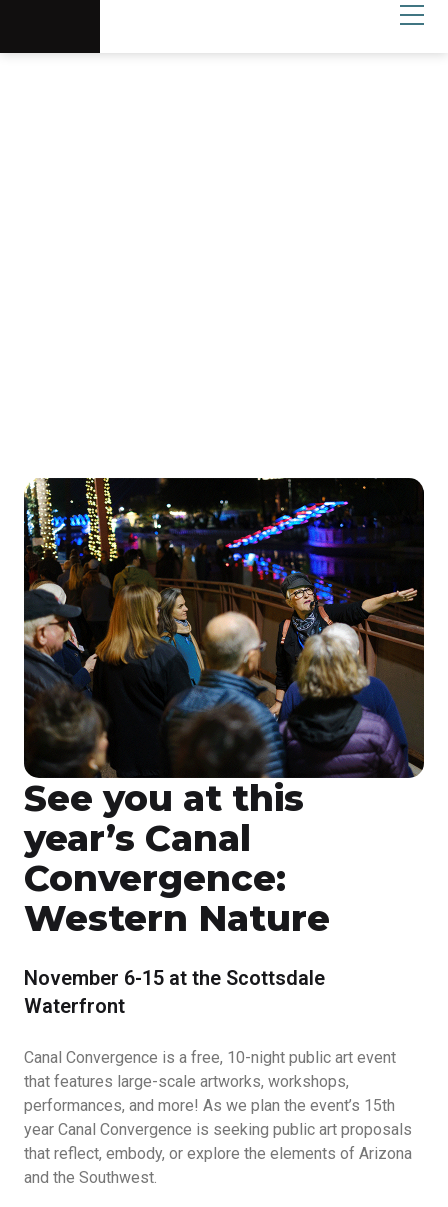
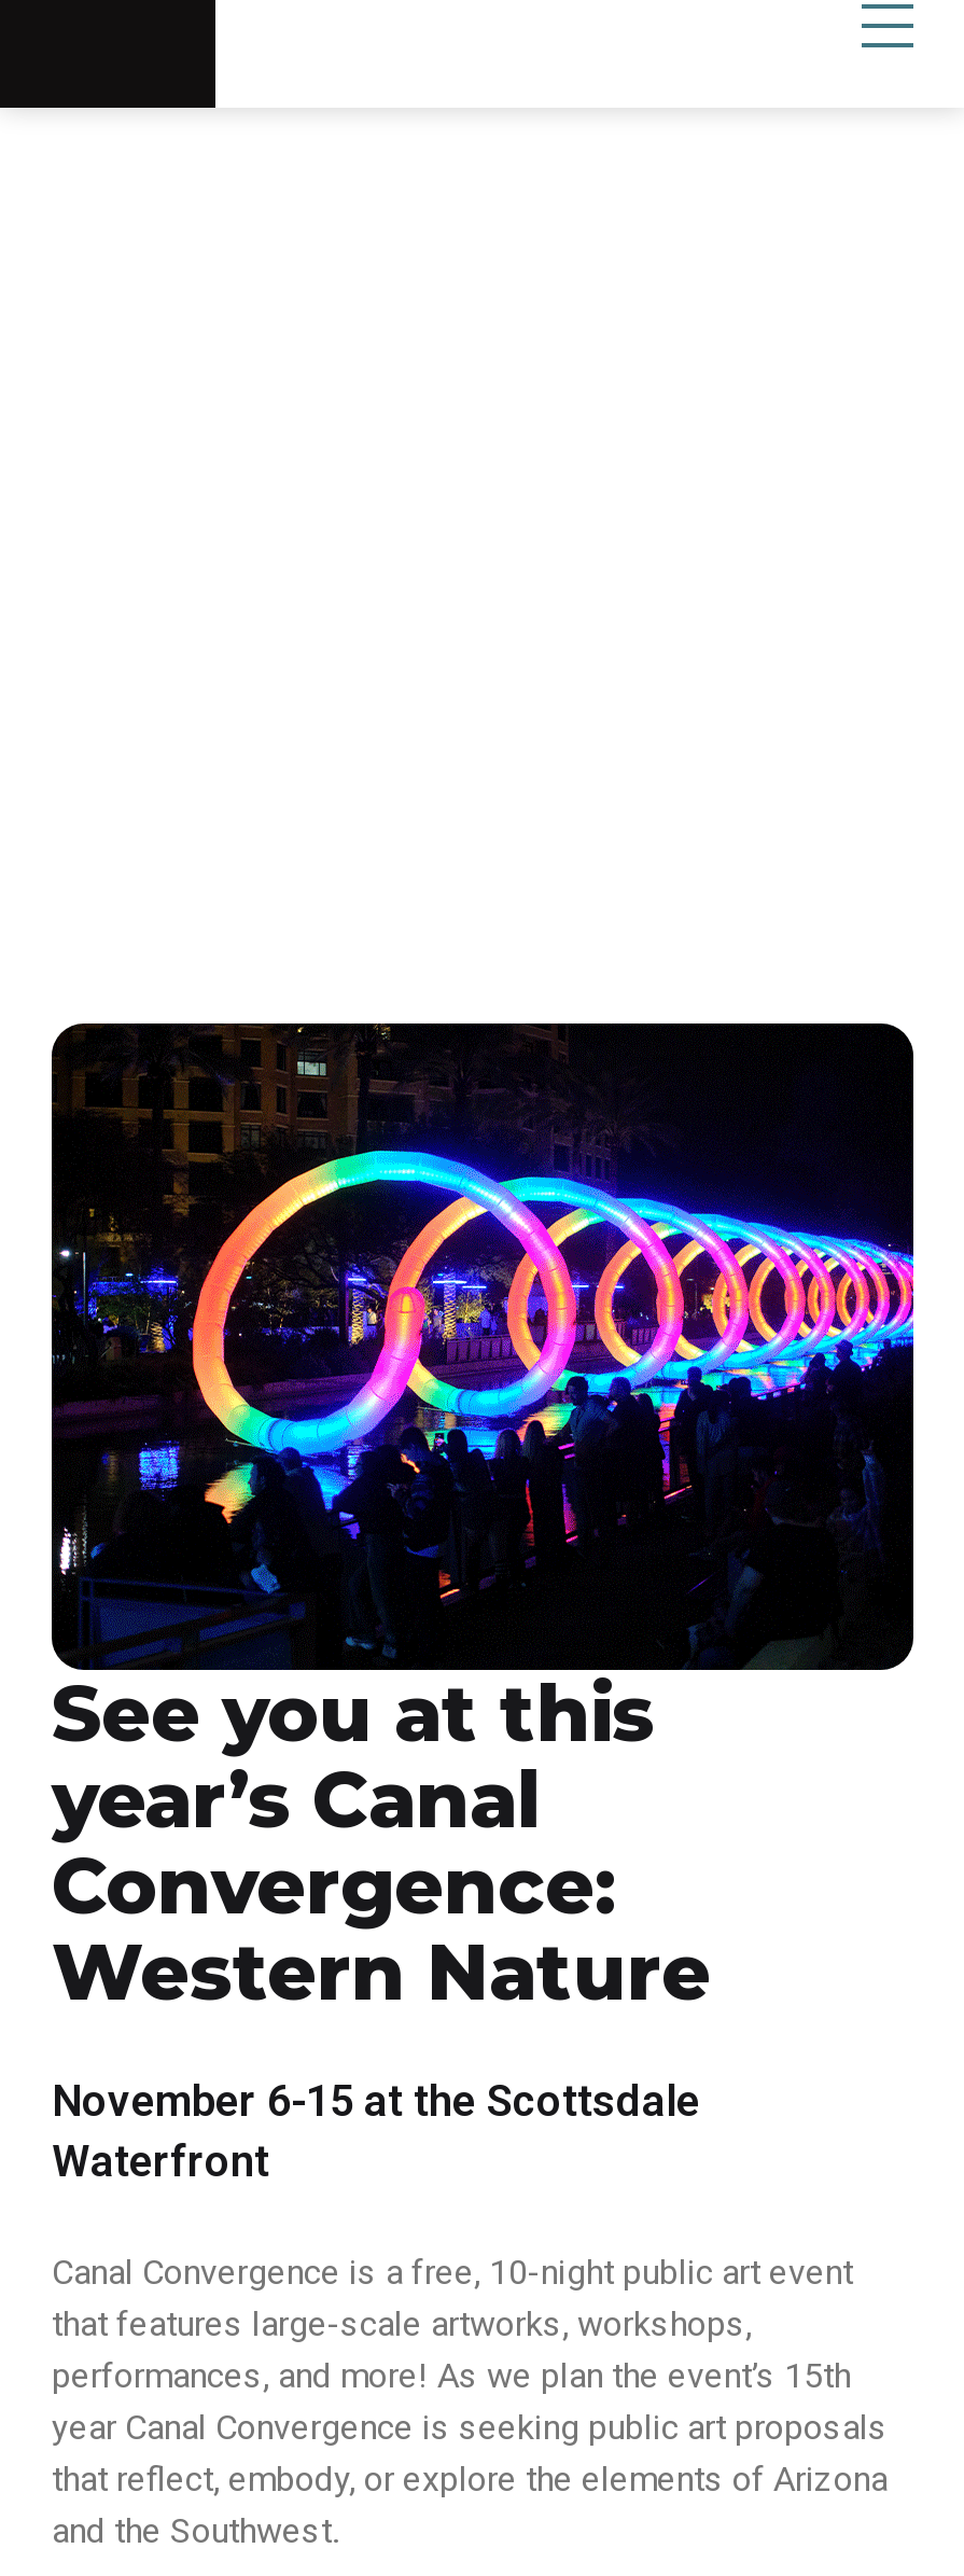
[23,477,425,778] [image] -> [50,1021,916,1670] [image]

